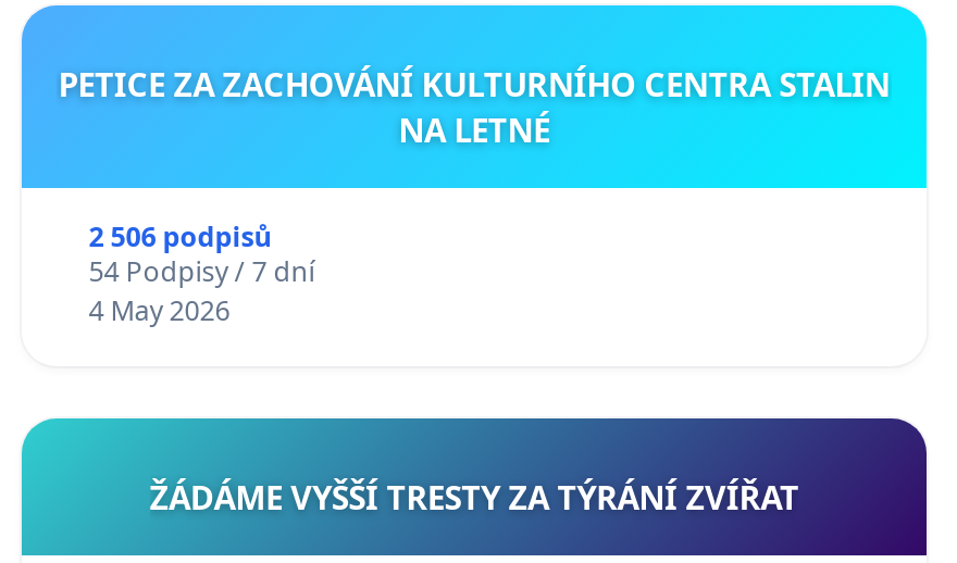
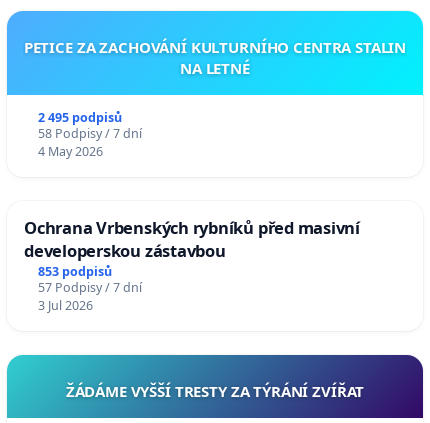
[89,218,271,255] 2 506 podpisů -> [38,109,122,126] 2 495 podpisů
[89,253,315,290] 54 Podpisy / 7 dní -> [38,125,142,142] 58 Podpisy / 7 dní
none -> [24,216,360,314] Ochrana Vrbenských rybníků před masivní | developerskou zástavbou | 853 podpisů | 57 Podpisy / 7 dní | 3 Jul 2026

